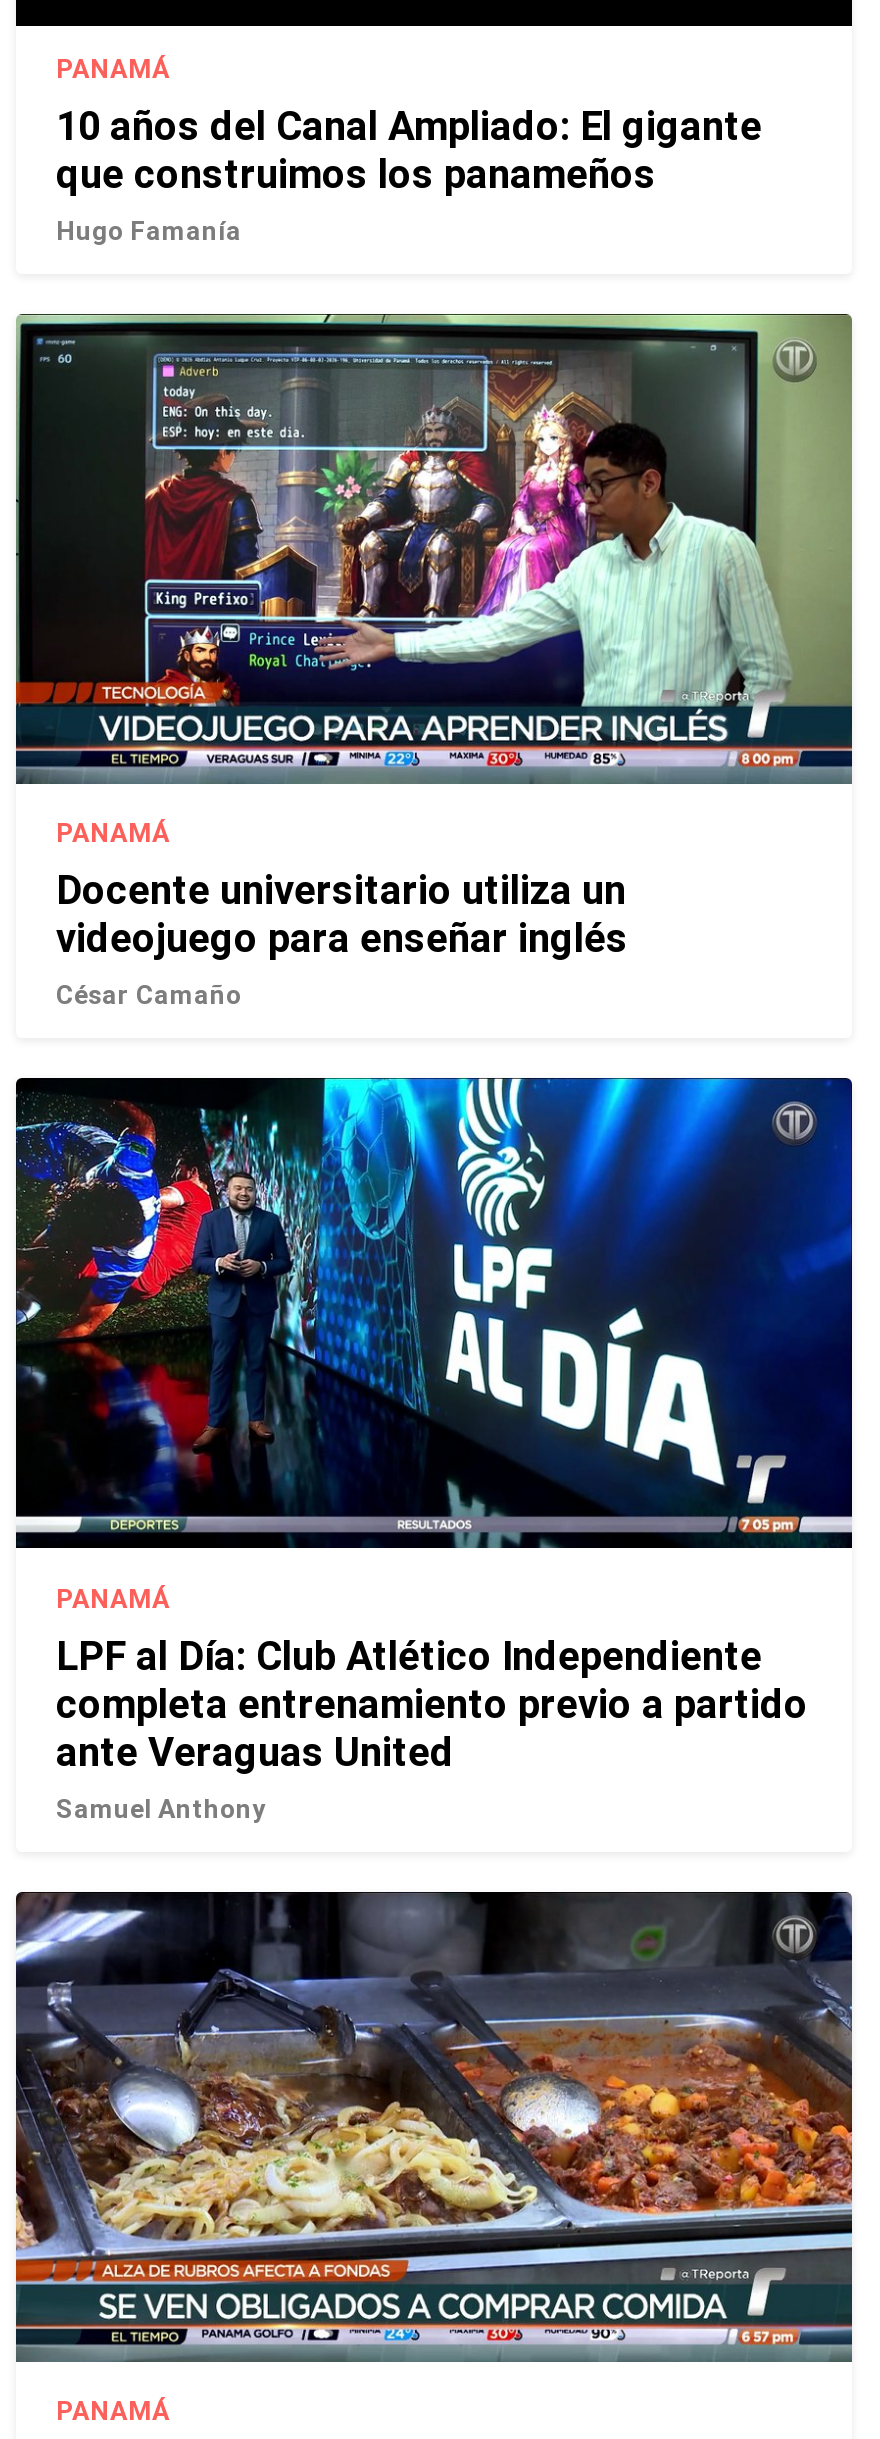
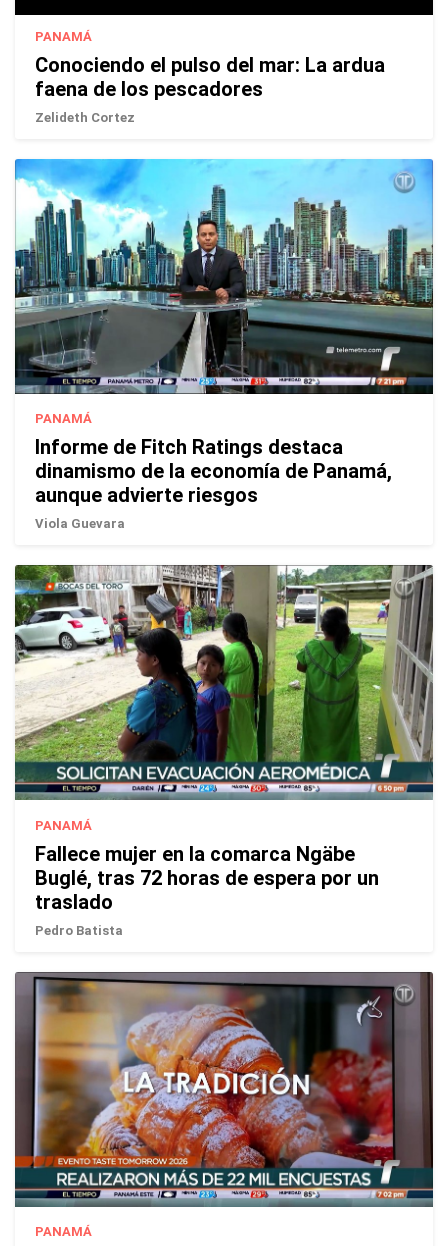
[56,103,762,247] 10 años del Canal Ampliado: El gigante | que construimos los panameños | Hugo Famanía -> [35,53,385,125] Conociendo el pulso del mar: La ardua | faena de los pescadores | Zelideth Cortez
[14,312,854,786] [image] -> [14,158,434,395] [image]
[56,867,628,1011] Docente universitario utiliza un | videojuego para enseñar inglés | César Camaño -> [35,435,392,531] Informe de Fitch Ratings destaca | dinamismo de la economía de Panamá, | aunque advierte riesgos | Viola Guevara
[14,1076,854,1550] [image] -> [14,564,434,801] [image]
[56,1631,808,1823] LPF al Día: Club Atlético Independiente | completa entrenamiento previo a partido | ante Veraguas United | Samuel Anthony -> [35,842,379,938] Fallece mujer en la comarca Ngäbe | Buglé, tras 72 horas de espera por un | traslado | Pedro Batista
[14,1892,854,2346] [image] -> [14,972,434,1199] [image]

